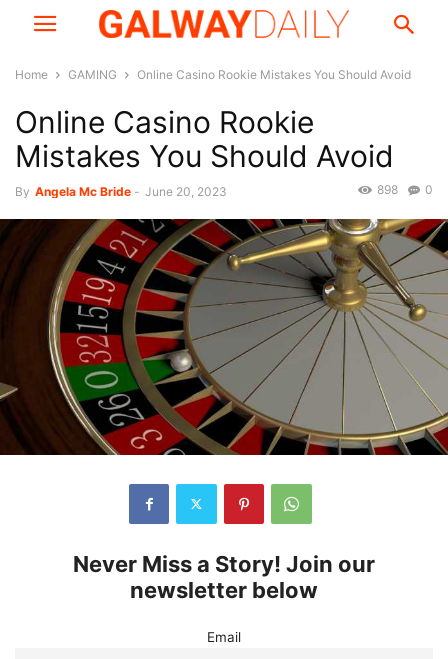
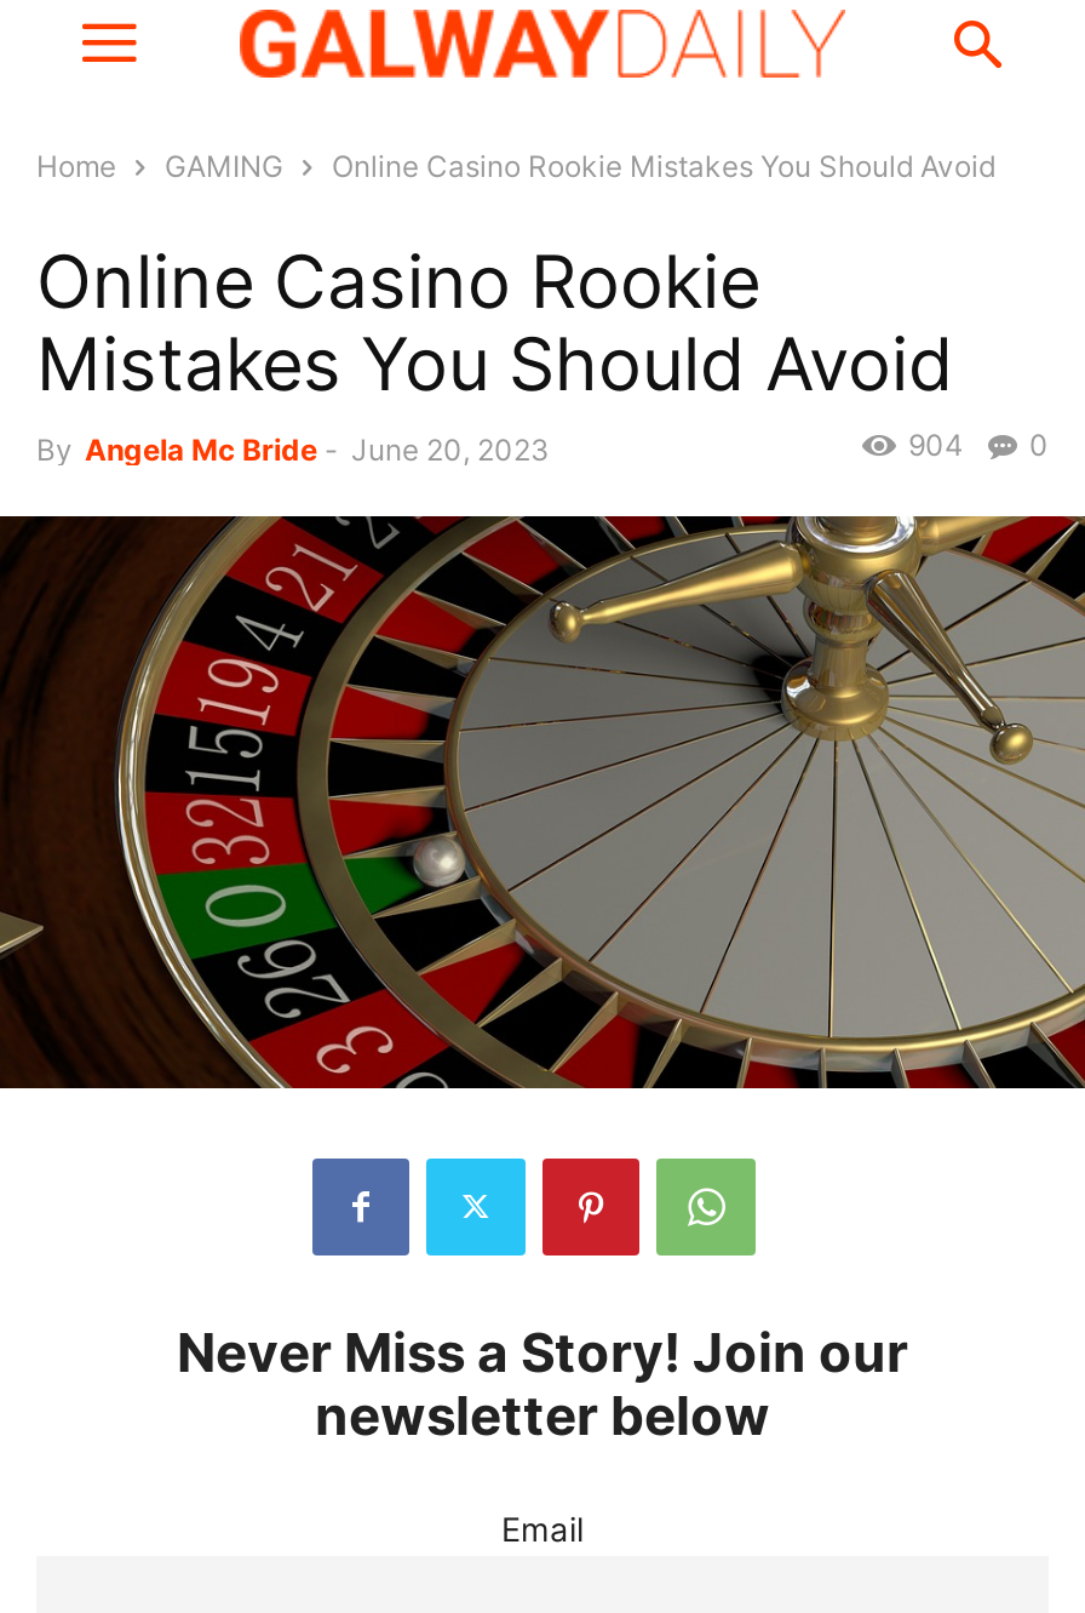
[377,182,433,197] 898 0 -> [908,427,1049,463] 904 0

